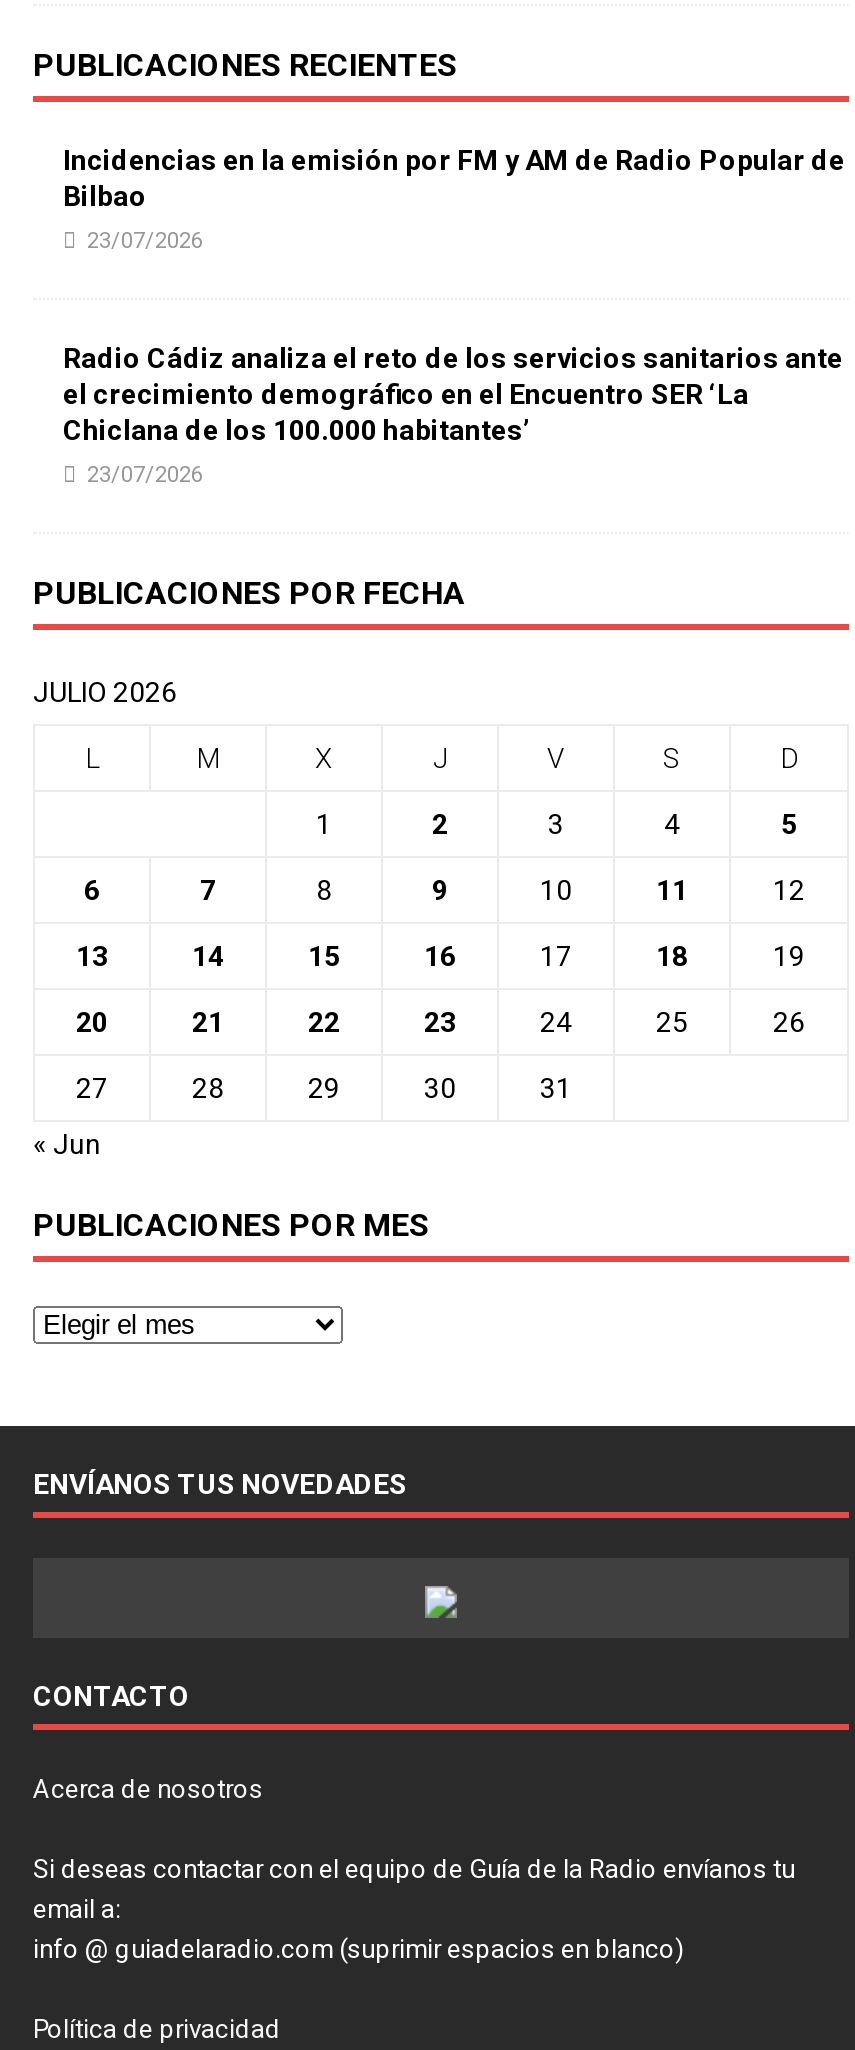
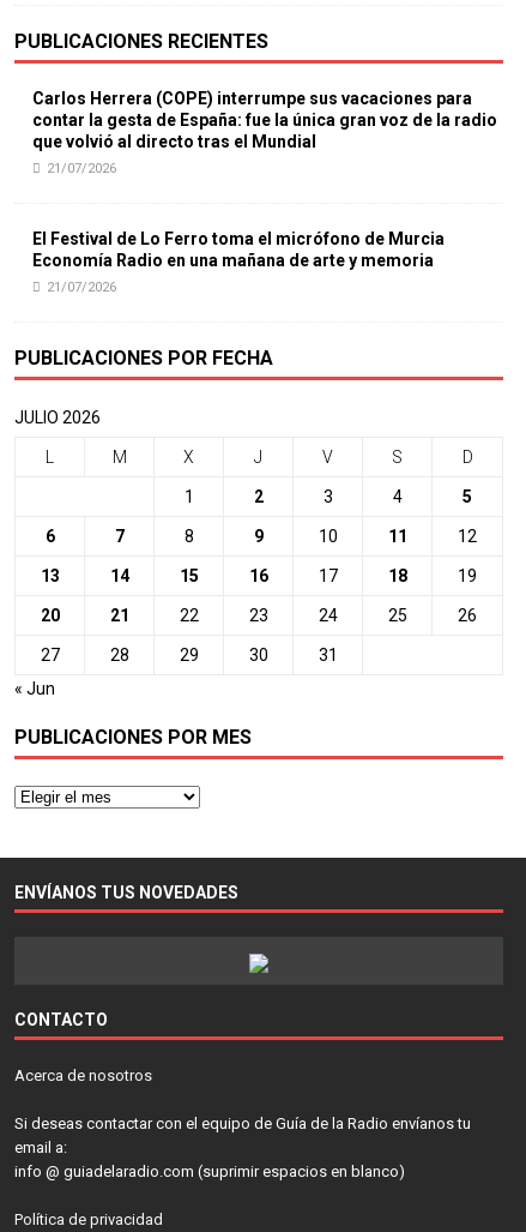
[63,144,845,212] Incidencias en la emisión por FM y AM de Radio Popular de | Bilbao -> [32,89,497,151] Carlos Herrera (COPE) interrumpe sus vacaciones para | contar la gesta de España: fue la única gran voz de la radio | que volvió al directo tras el Mundial
[87,228,203,254] 23/07/2026 -> [47,161,116,176] 21/07/2026
[63,342,843,446] Radio Cádiz analiza el reto de los servicios sanitarios ante | el crecimiento demográfico en el Encuentro SER ‘La | Chiclana de los 100.000 habitantes’ -> [32,229,445,270] El Festival de Lo Ferro toma el micrófono de Murcia | Economía Radio en una mañana de arte y memoria
[87,462,203,488] 23/07/2026 -> [47,279,116,295] 21/07/2026

